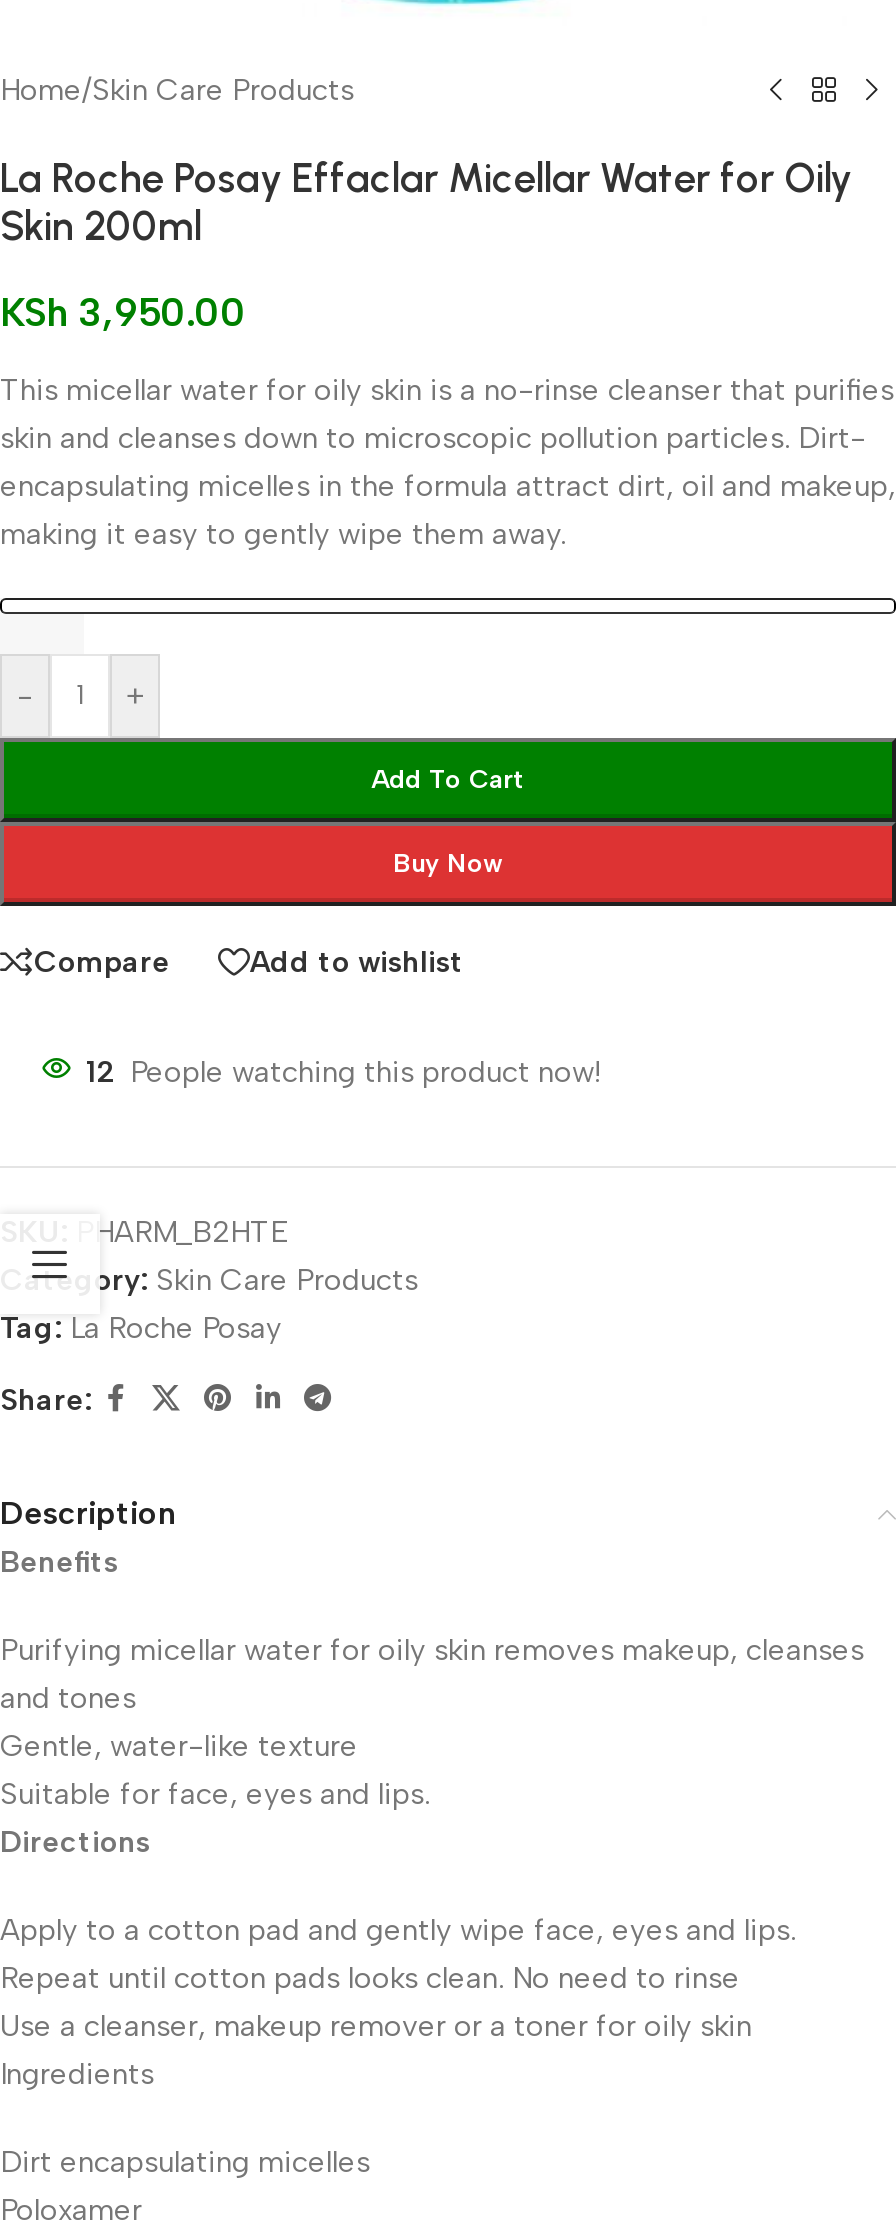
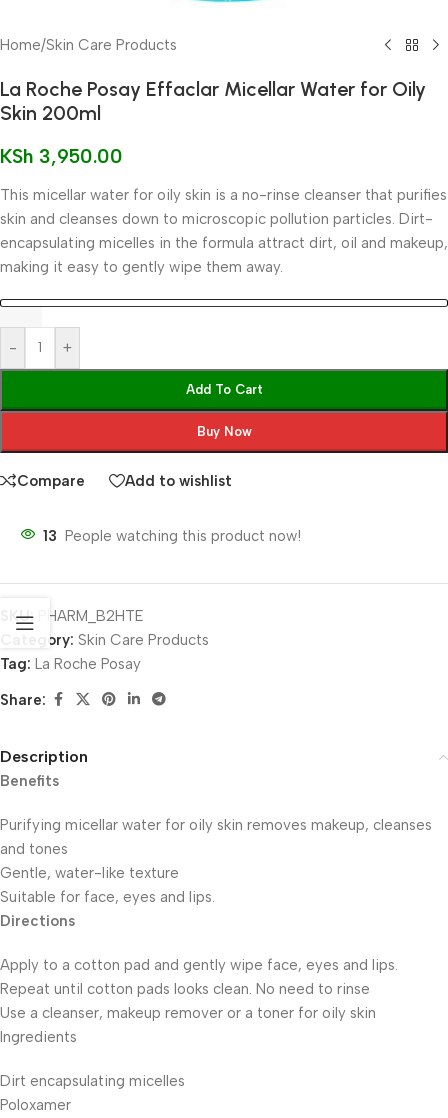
[86,1054,602,1090] 12 People watching this product now! -> [43,527,301,545] 13 People watching this product now!

